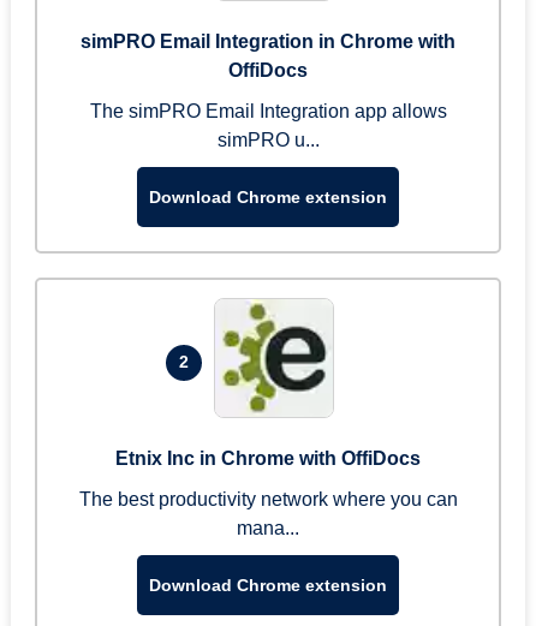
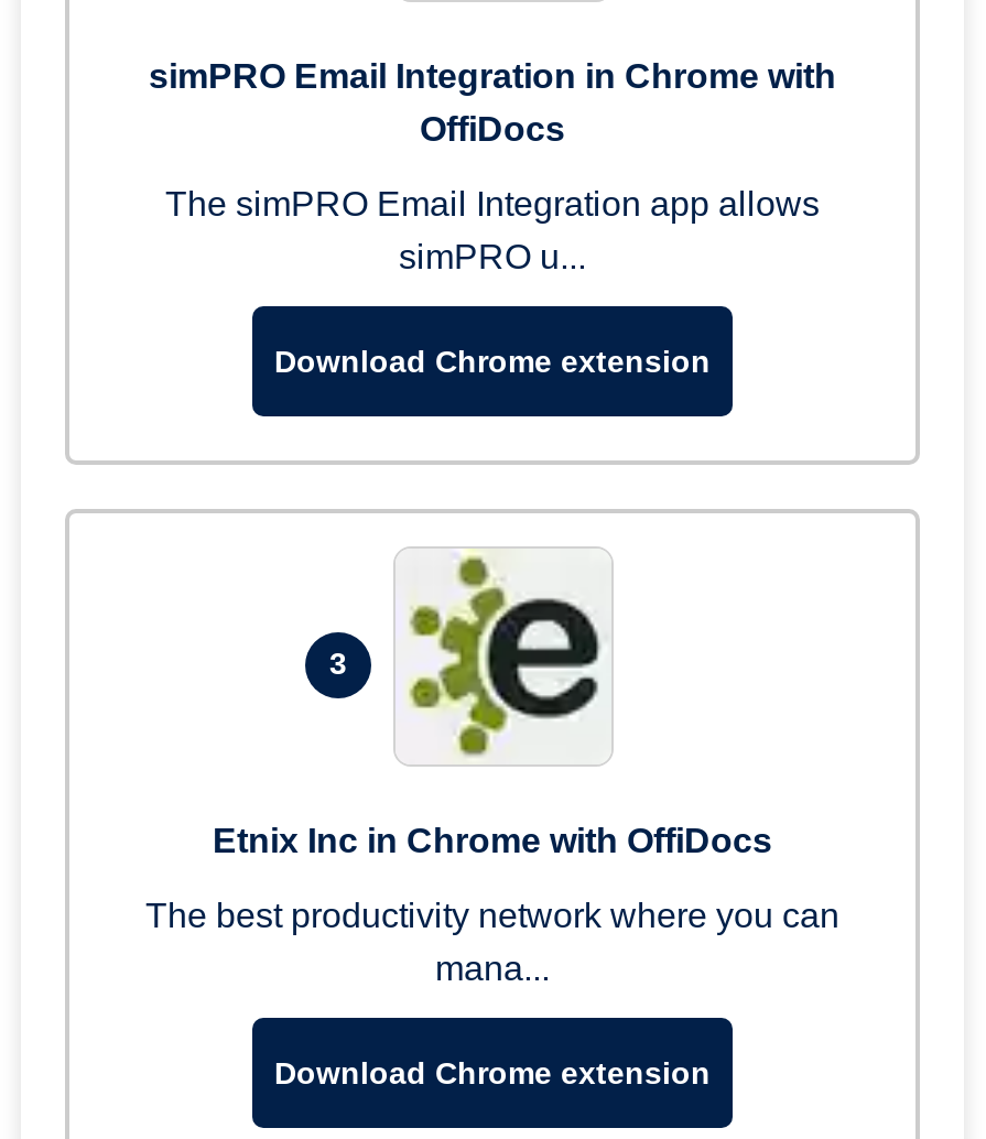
[179,352,189,371] 2 -> [329,646,347,681] 3

